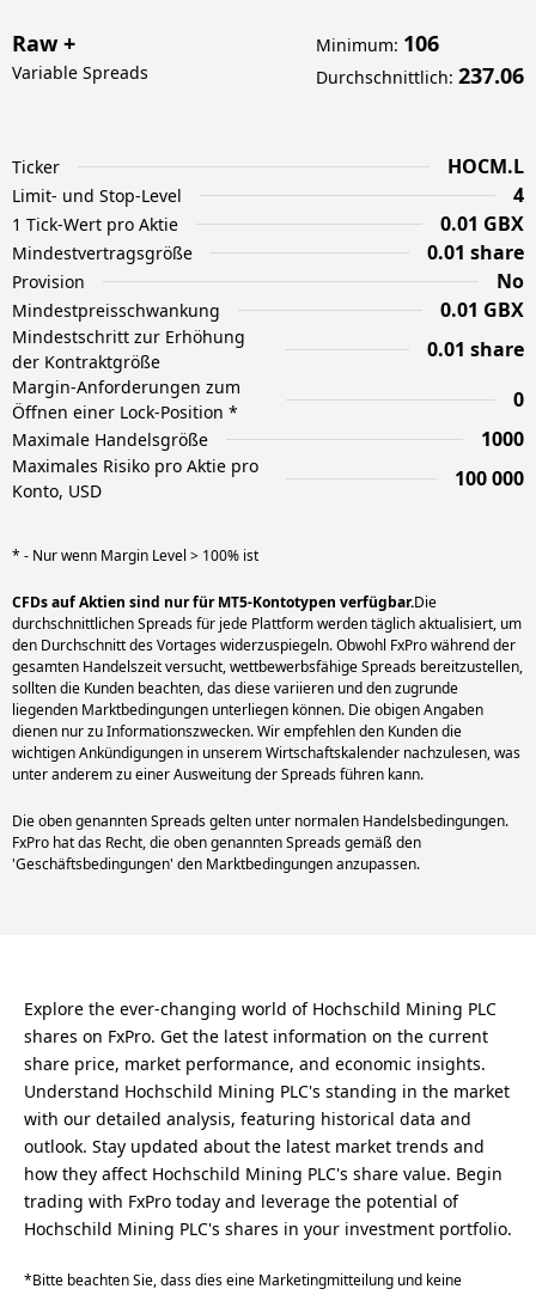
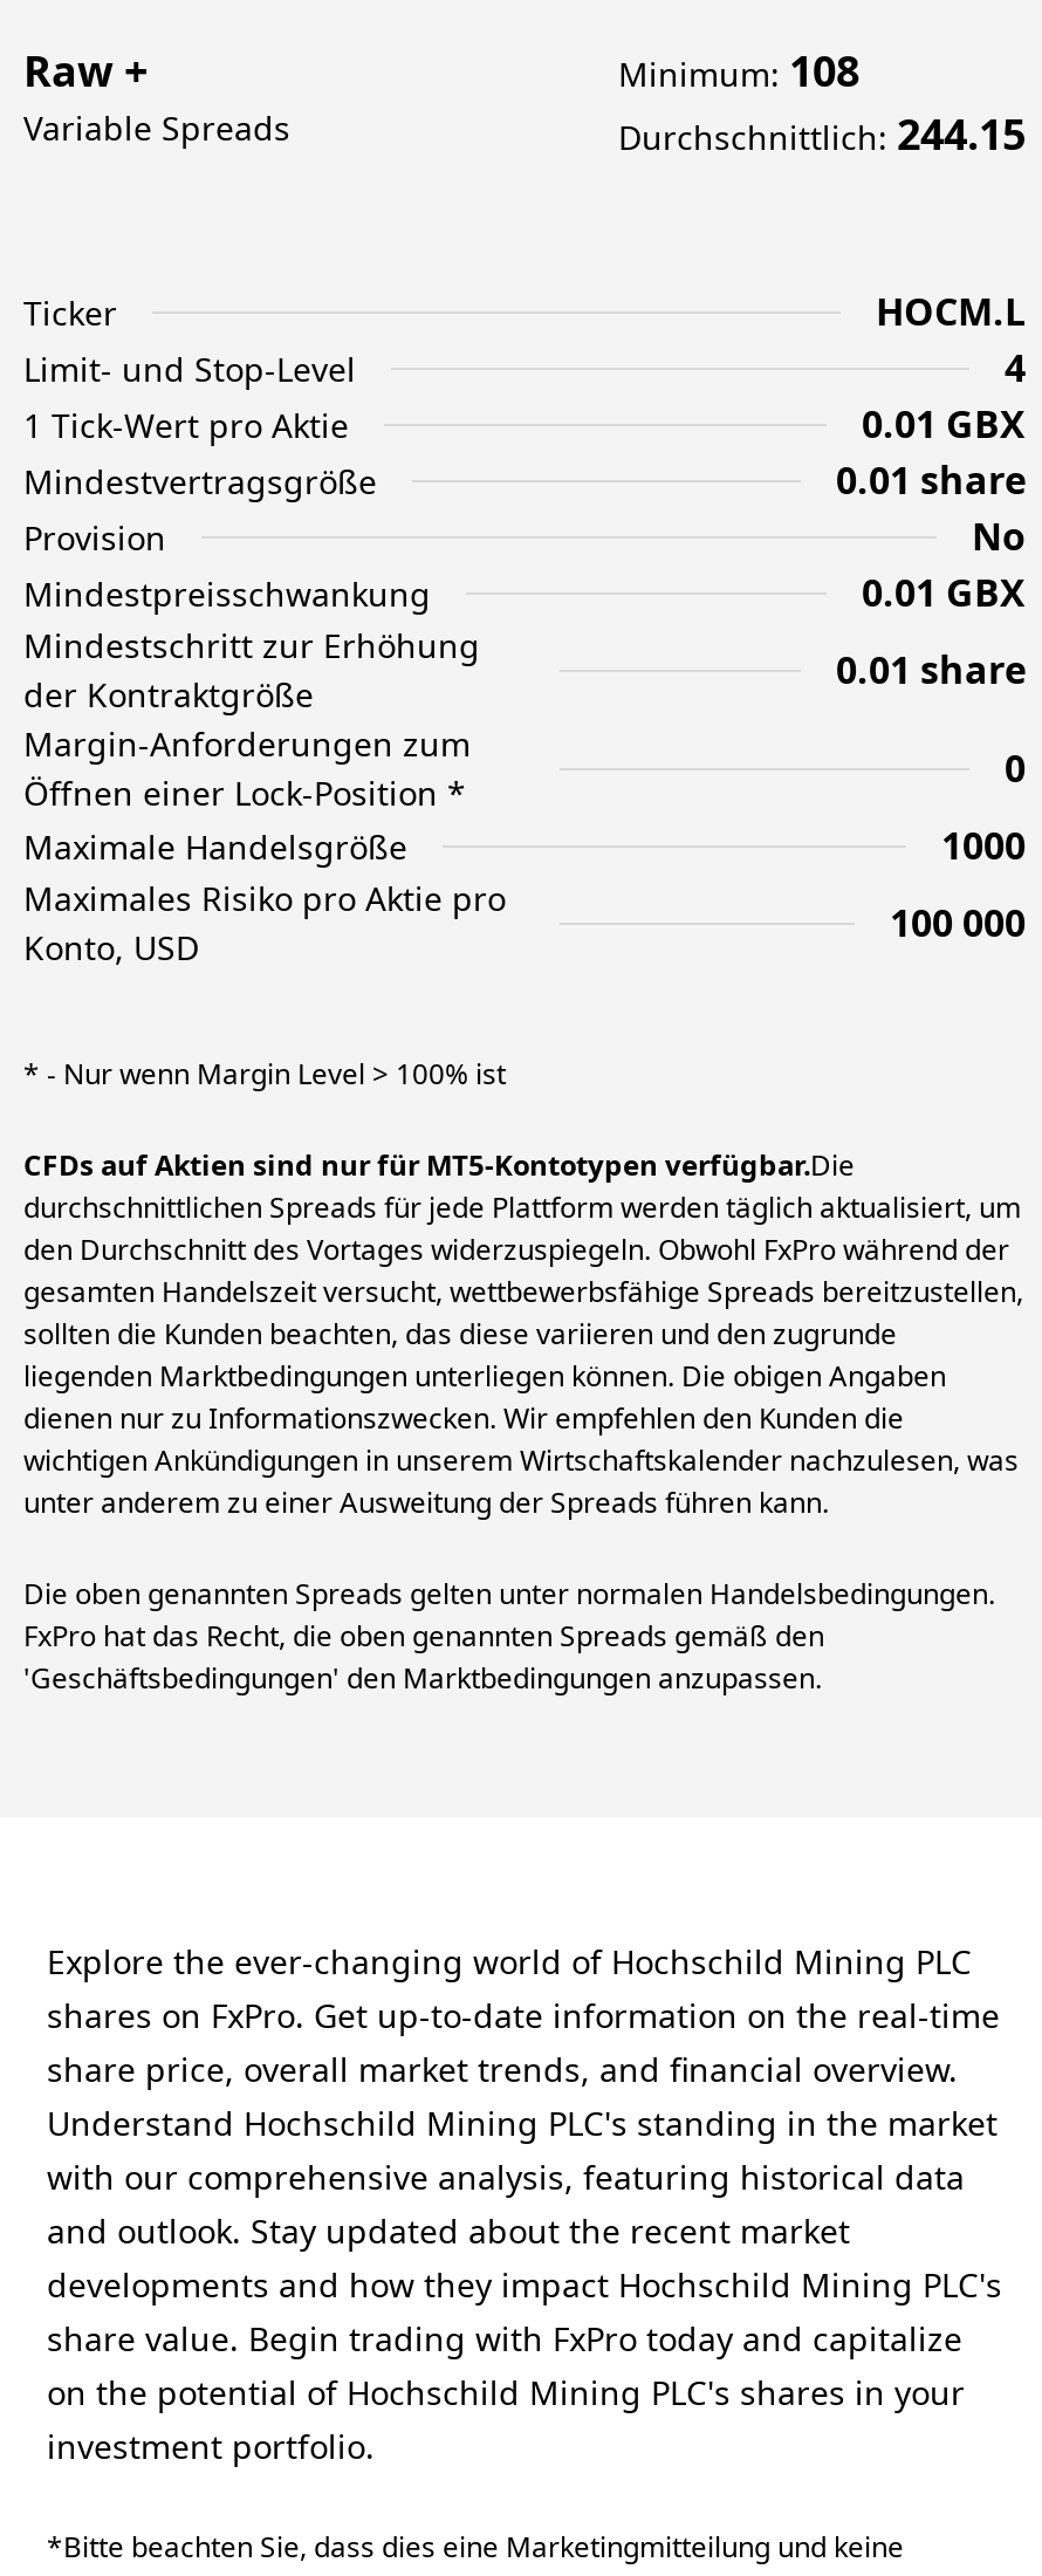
[316,29,439,57] Minimum: 106 -> [618,42,859,98] Minimum: 108
[316,61,524,90] Durchschnittlich: 237.06 -> [618,105,1026,162] Durchschnittlich: 244.15
[24,1025,488,1075] shares on FxPro. Get the latest information on the current | share price, market performance, and economic insights. -> [47,1993,1000,2091] shares on FxPro. Get up-to-date information on the real-time | share price, overall market trends, and financial overview.
[24,1107,512,1240] with our detailed analysis, featuring historical data and | outlook. Stay updated about the latest market trends and | how they affect Hochschild Mining PLC's share value. Begin | trading with FxPro today and leverage the potential of | Hochschild Mining PLC's shares in your investment portfolio. -> [47,2154,1002,2468] with our comprehensive analysis, featuring historical data | and outlook. Stay updated about the recent market | developments and how they impact Hochschild Mining PLC's | share value. Begin trading with FxPro today and capitalize | on the potential of Hochschild Mining PLC's shares in your | investment portfolio.

